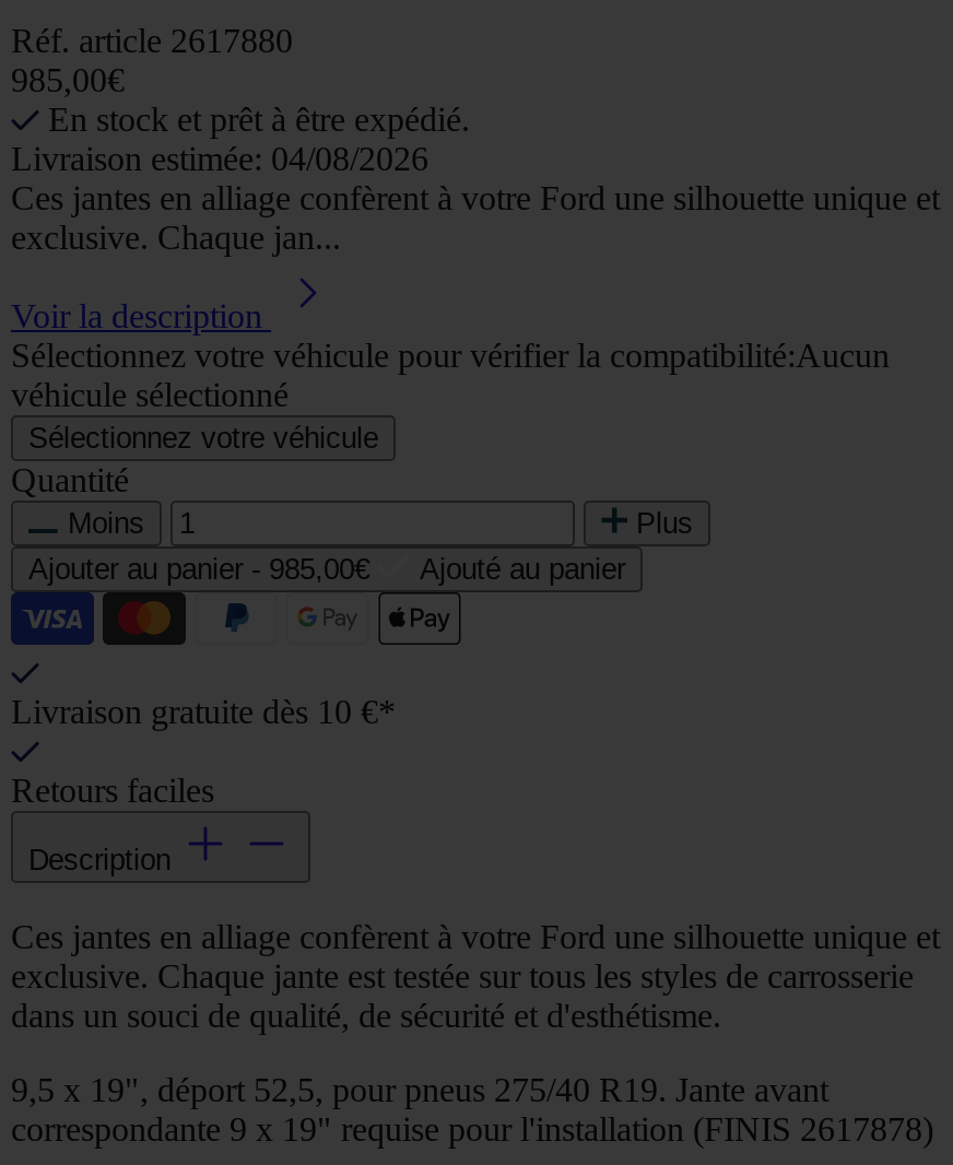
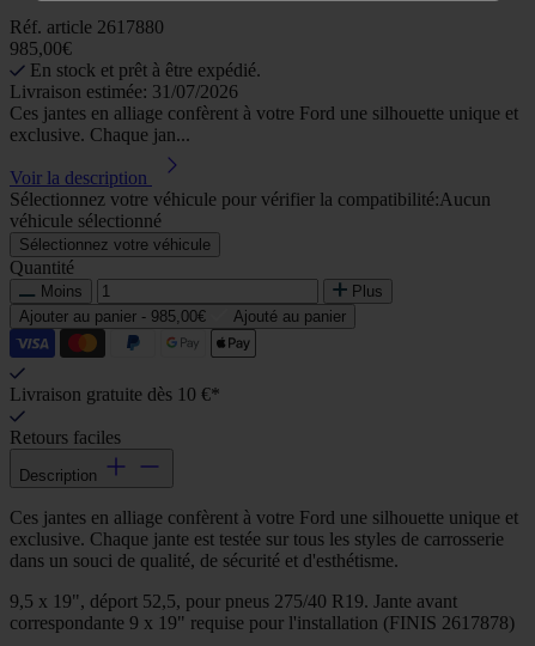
[11,140,428,177] Livraison estimée: 04/08/2026 -> [10,82,238,102] Livraison estimée: 31/07/2026

